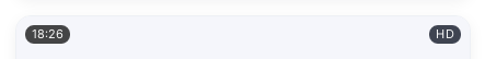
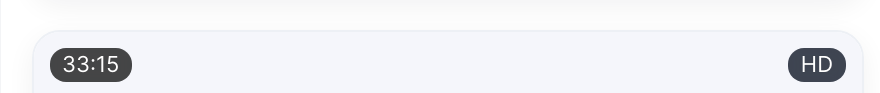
[32,26,63,41] 18:26 -> [62,49,120,77] 33:15

